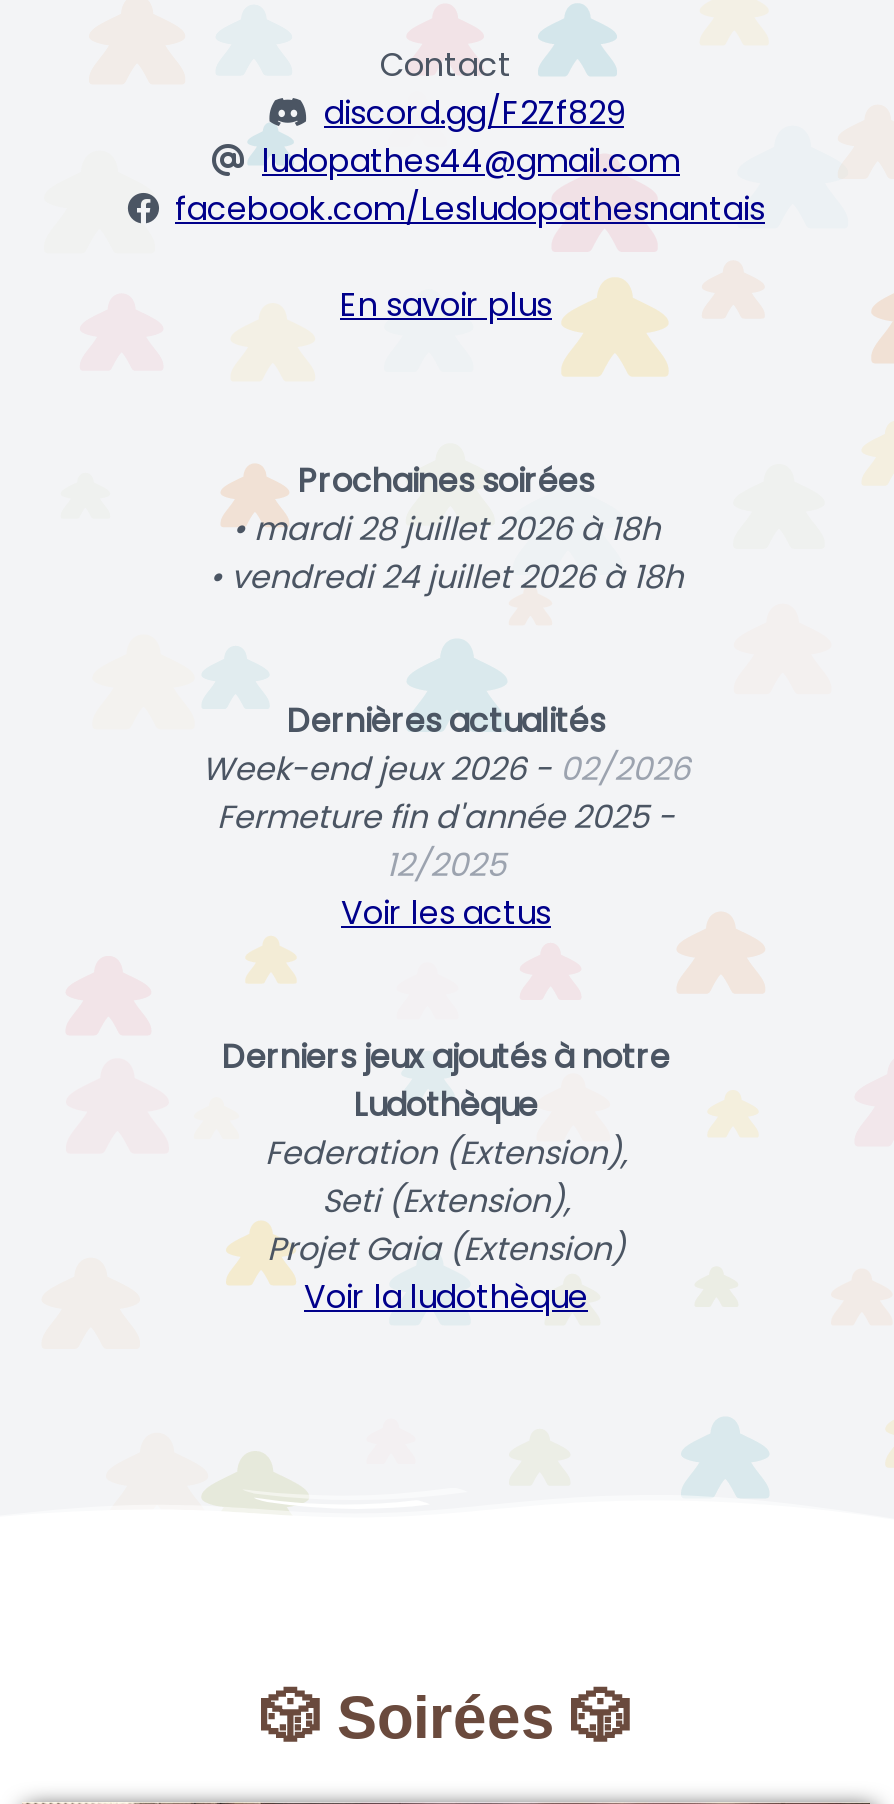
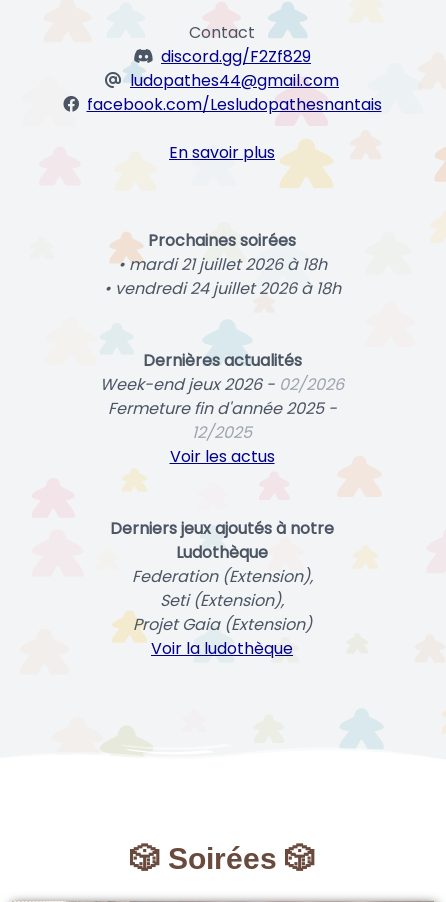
[232,506,660,552] • mardi 28 juillet 2026 à 18h -> [117,253,326,276] • mardi 21 juillet 2026 à 18h

